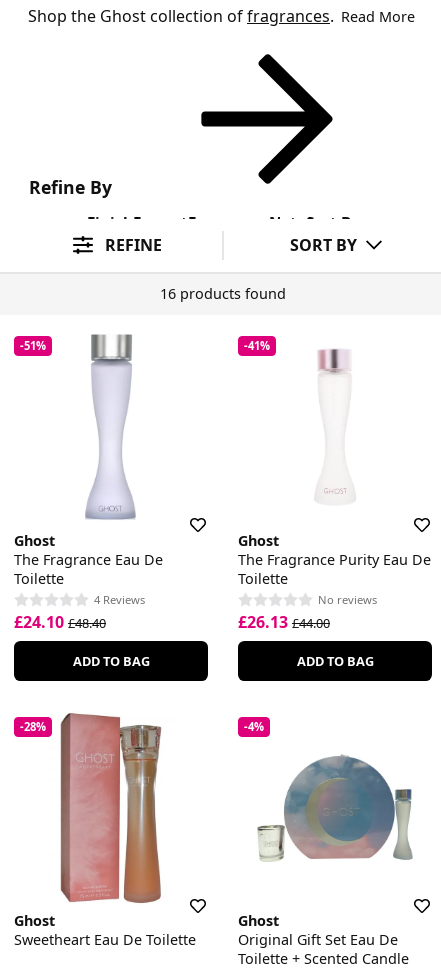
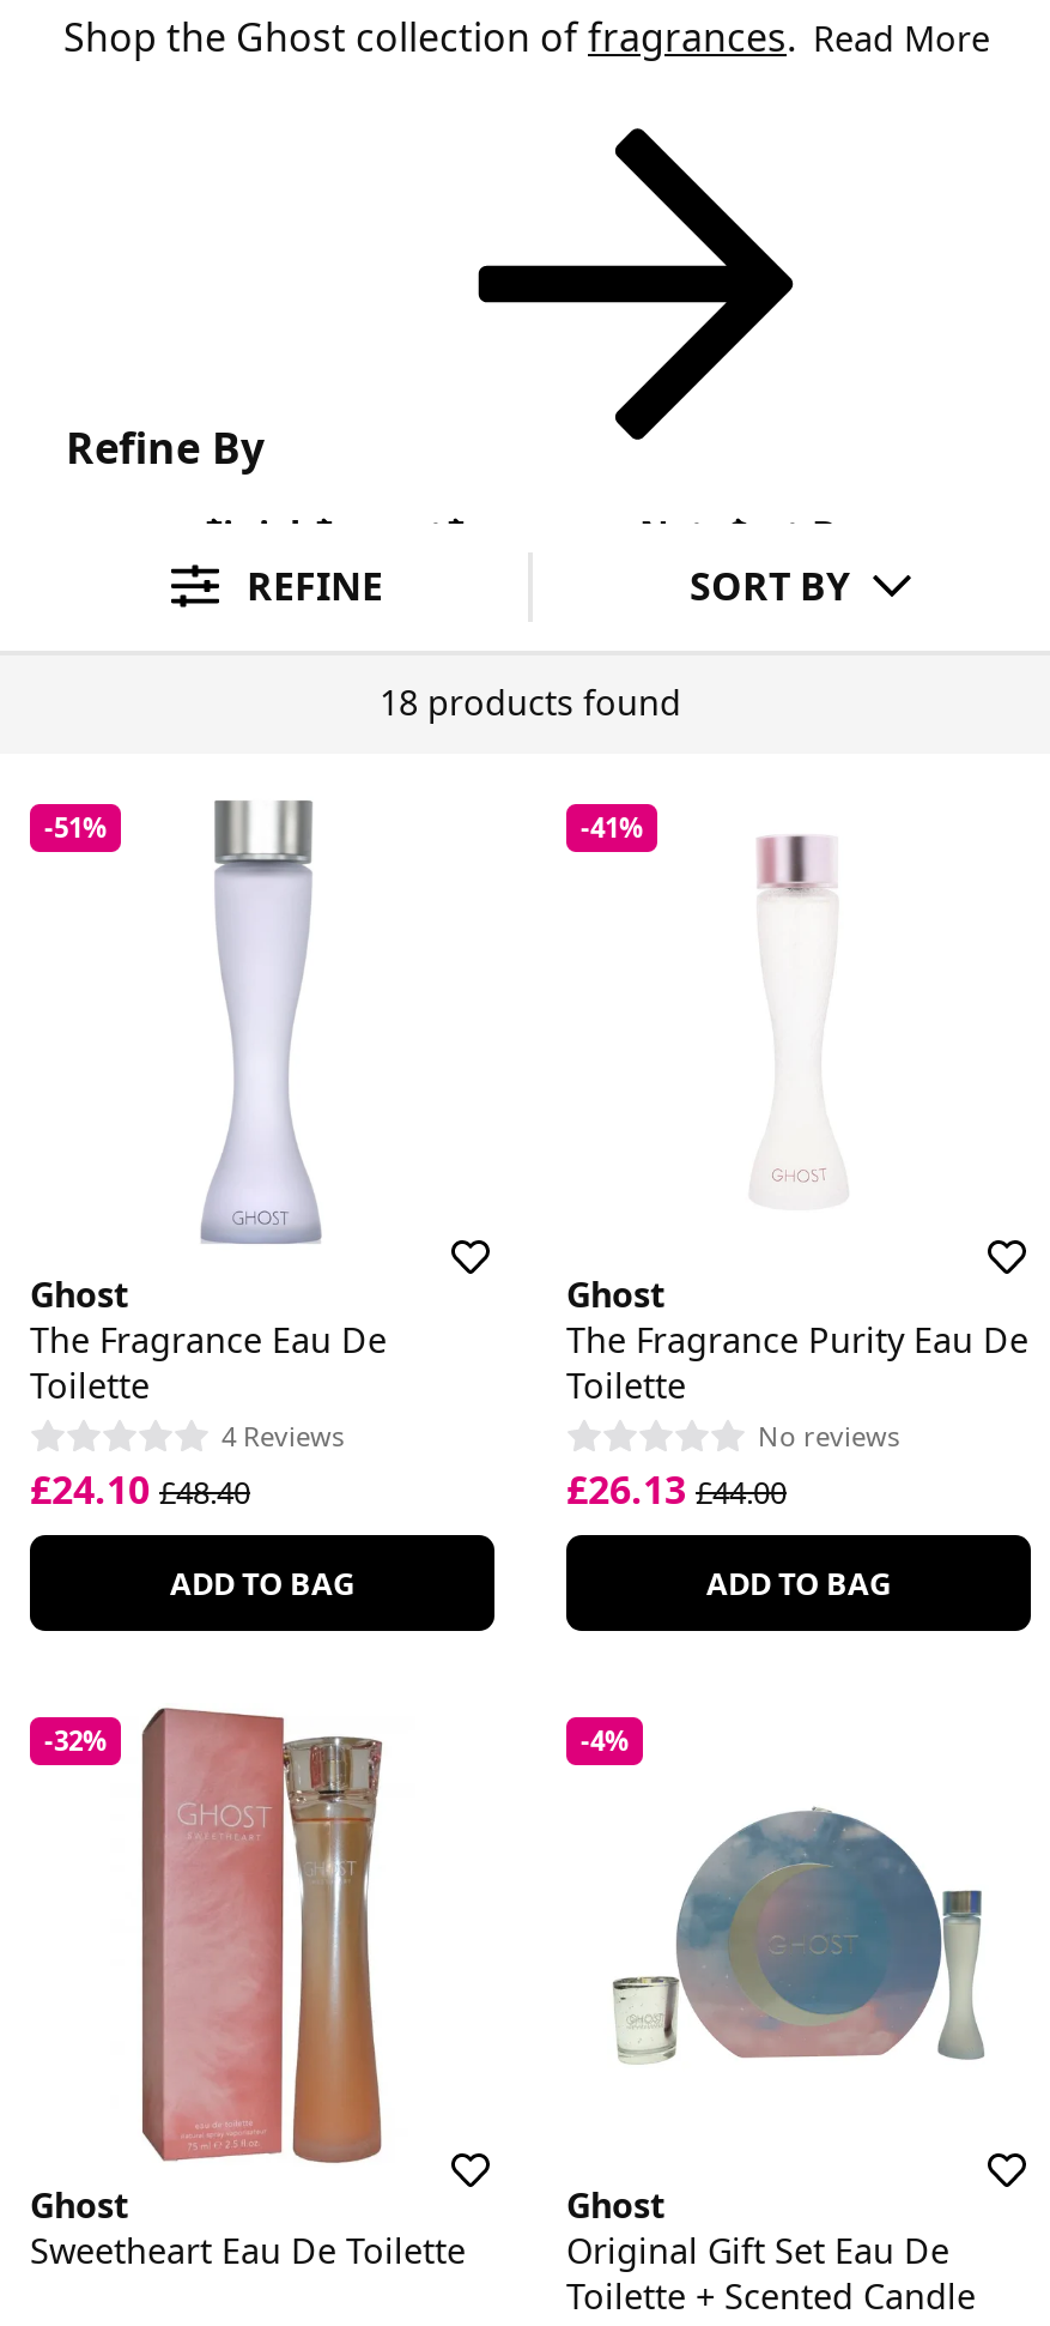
[160,284,286,303] 16 products found -> [380,680,681,725] 18 products found
[20,719,46,734] -28% -> [44,1722,107,1758] -32%

